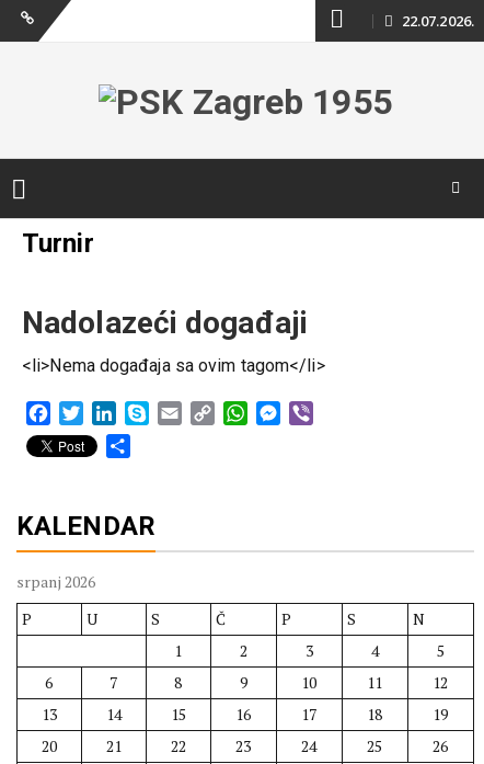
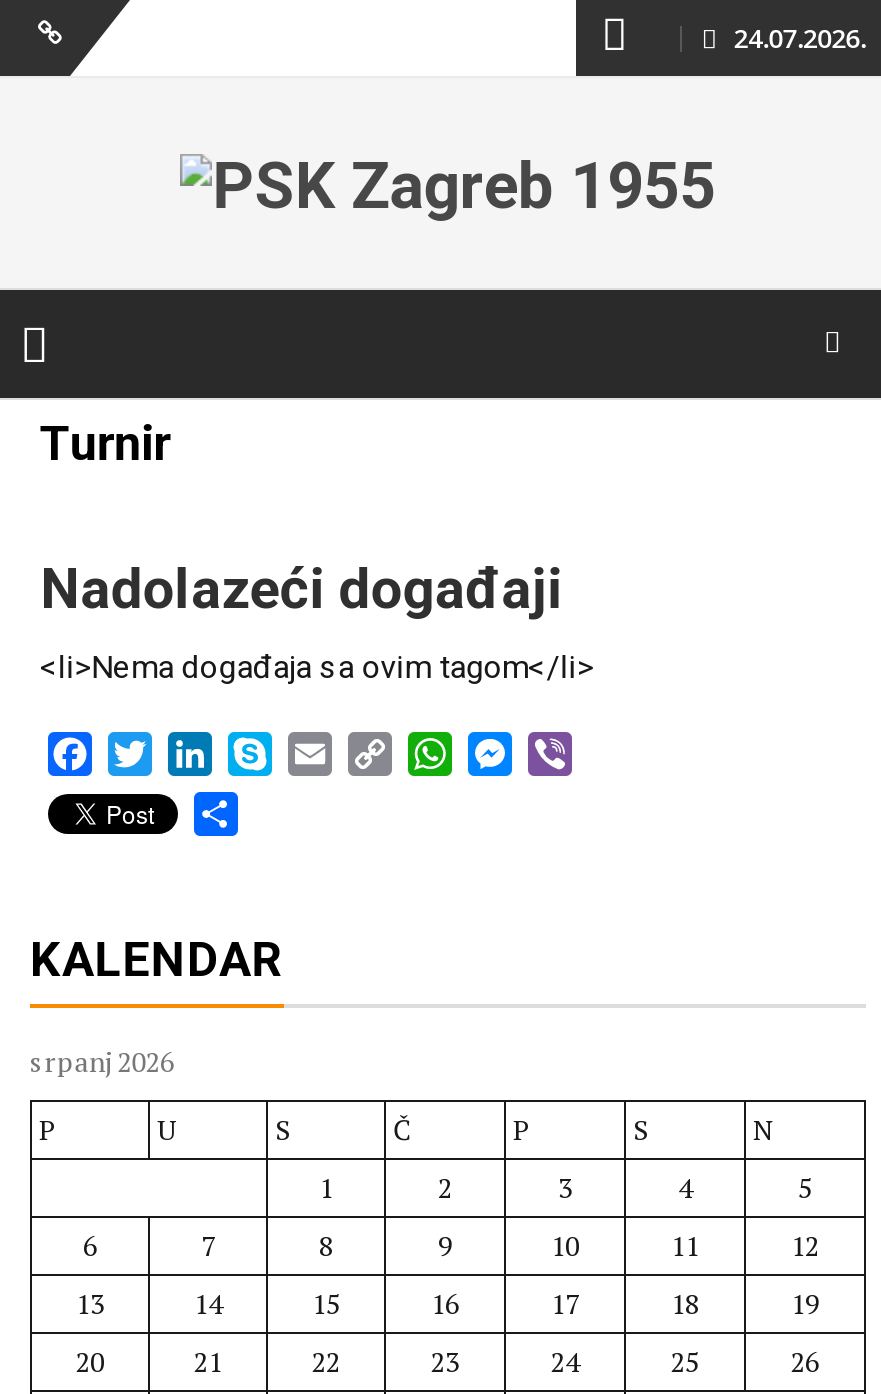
[402,11,474,31] 22.07.2026. -> [734,20,866,56] 24.07.2026.

